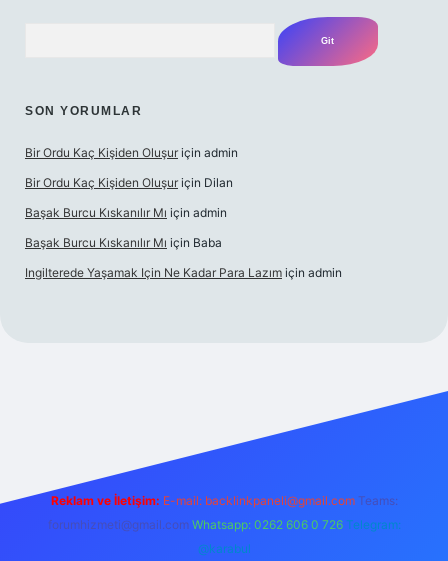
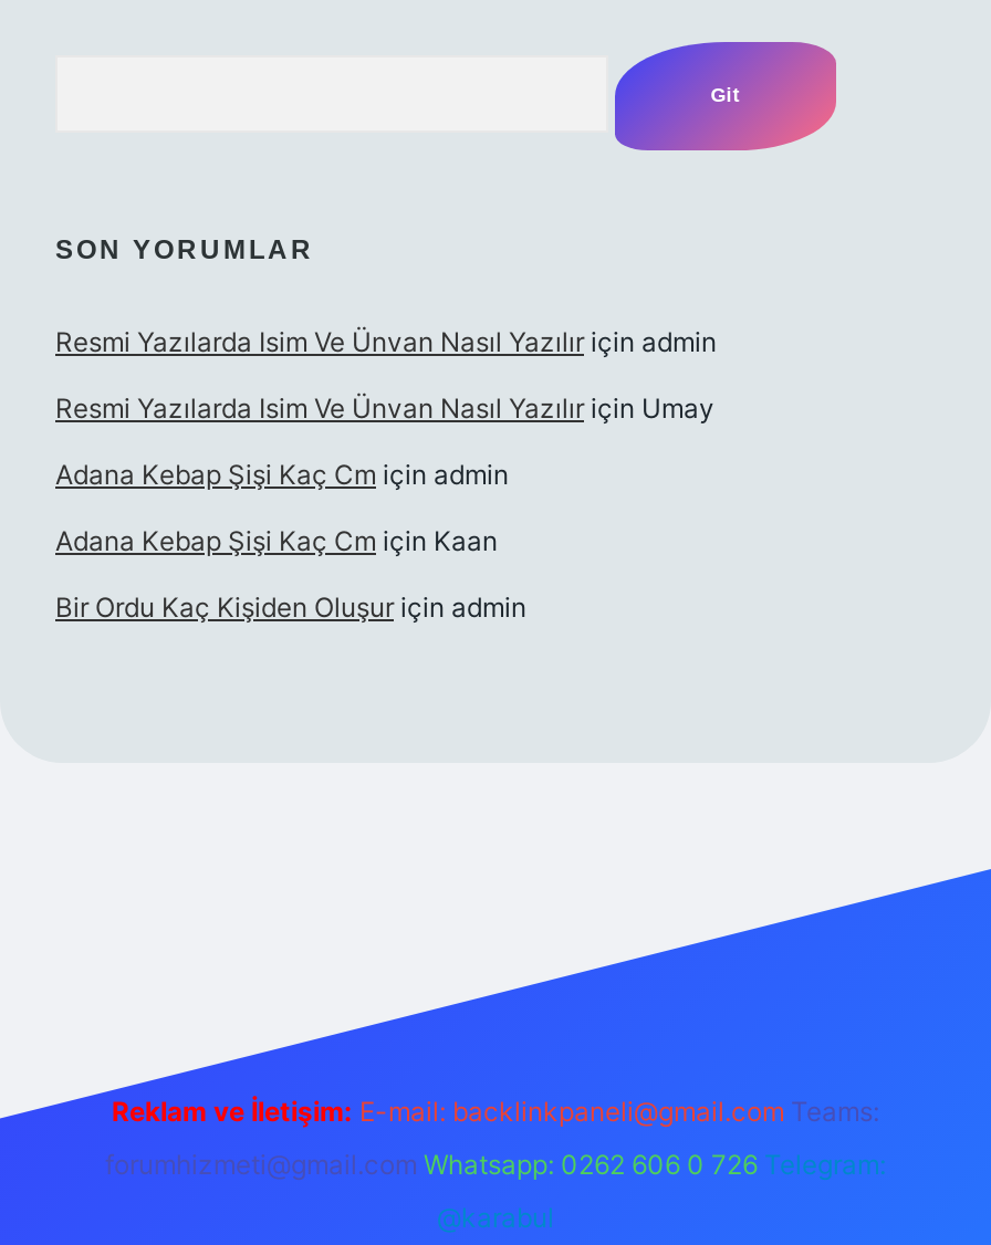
none -> [55,325,717,557] Resmi Yazılarda Isim Ve Ünvan Nasıl Yazılır için admin | Resmi Yazılarda Isim Ve Ünvan Nasıl Yazılır için Umay | Adana Kebap Şişi Kaç Cm için admin | Adana Kebap Şişi Kaç Cm için Kaan
moved [25,145,238,160] -> [55,590,526,624]: Bir Ordu Kaç Kişiden Oluşur için admin
[25,175,342,280] Bir Ordu Kaç Kişiden Oluşur için Dilan | Başak Burcu Kıskanılır Mı için admin | Başak Burcu Kıskanılır Mı için Baba | Ingilterede Yaşamak Için Ne Kadar Para Lazım için admin -> none

